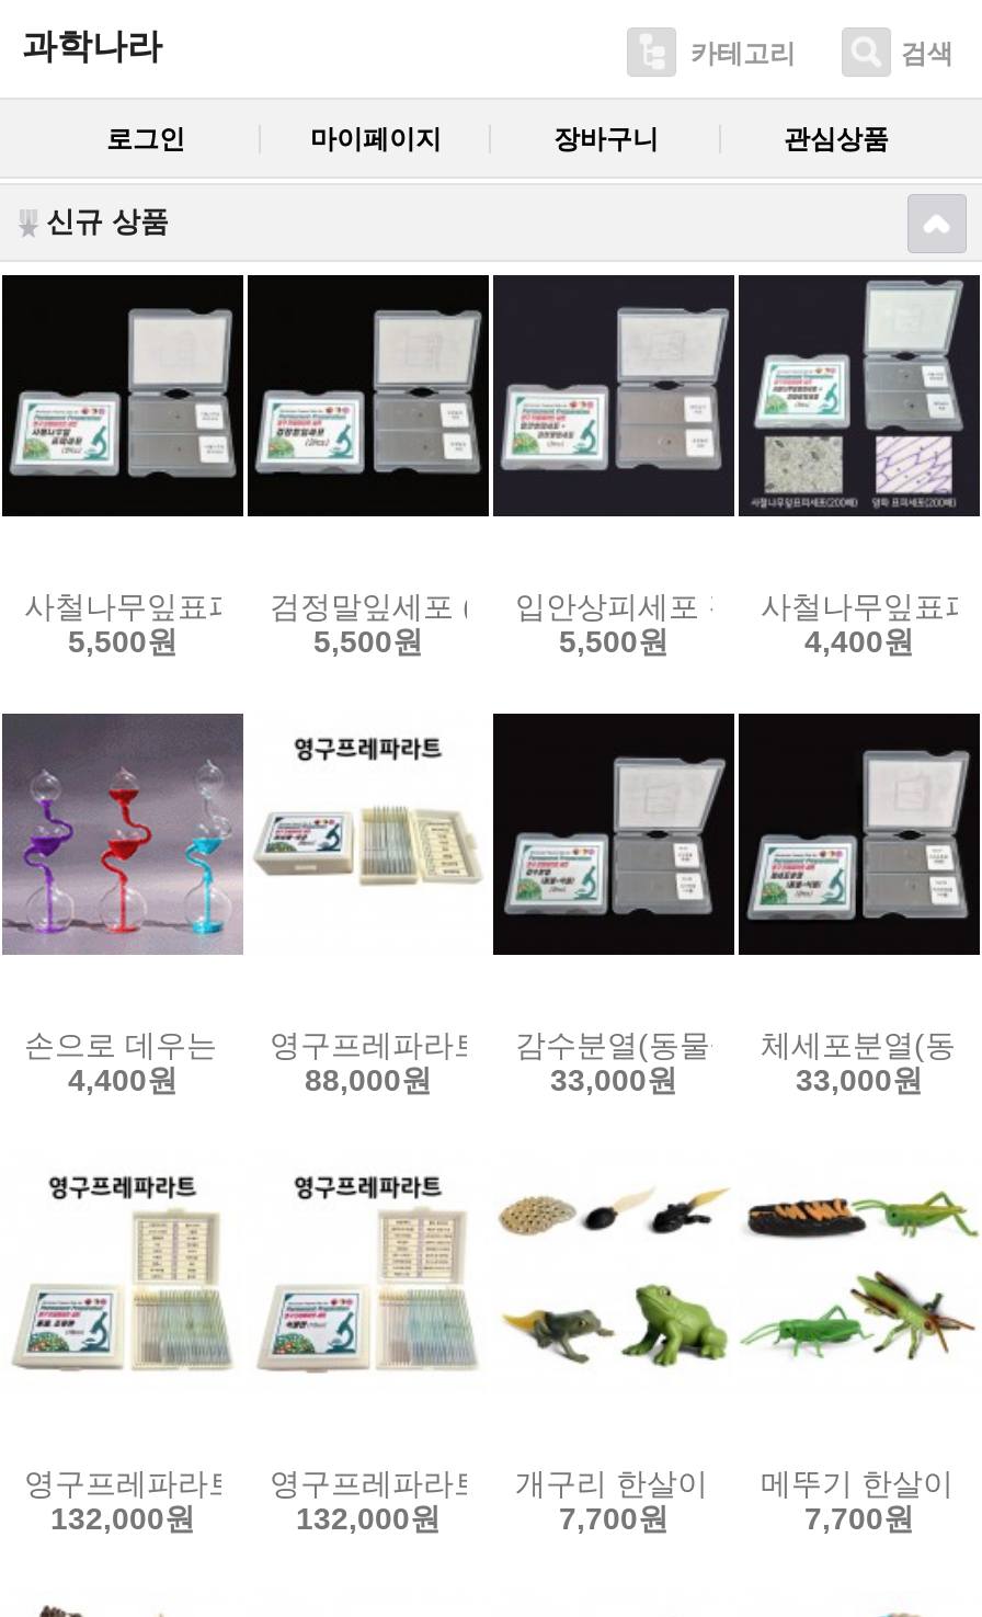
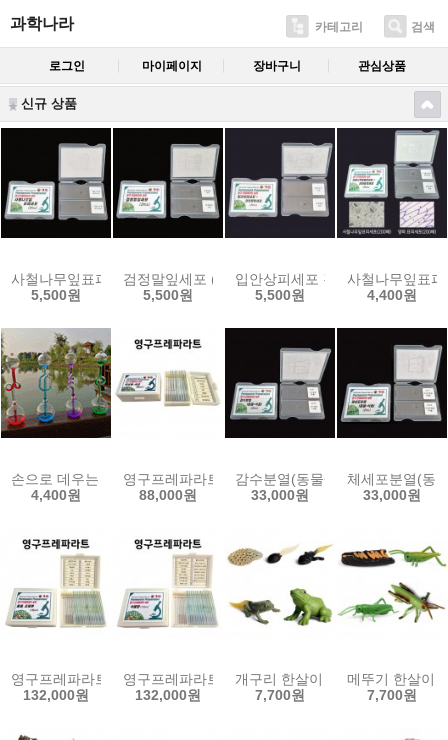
[7,714,245,953] [image] -> [3,329,112,438] [image]

